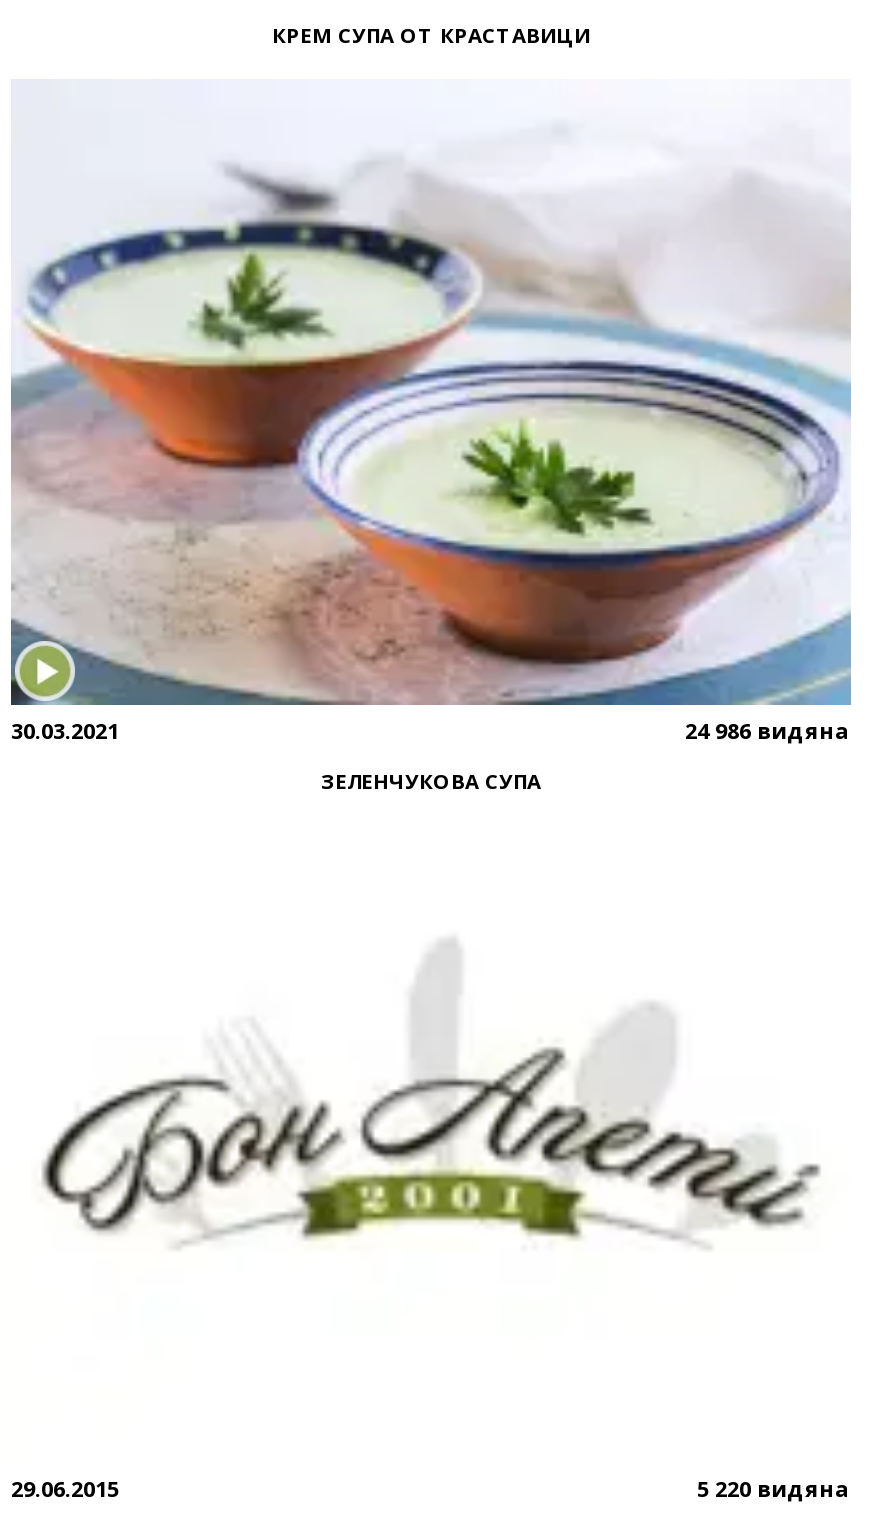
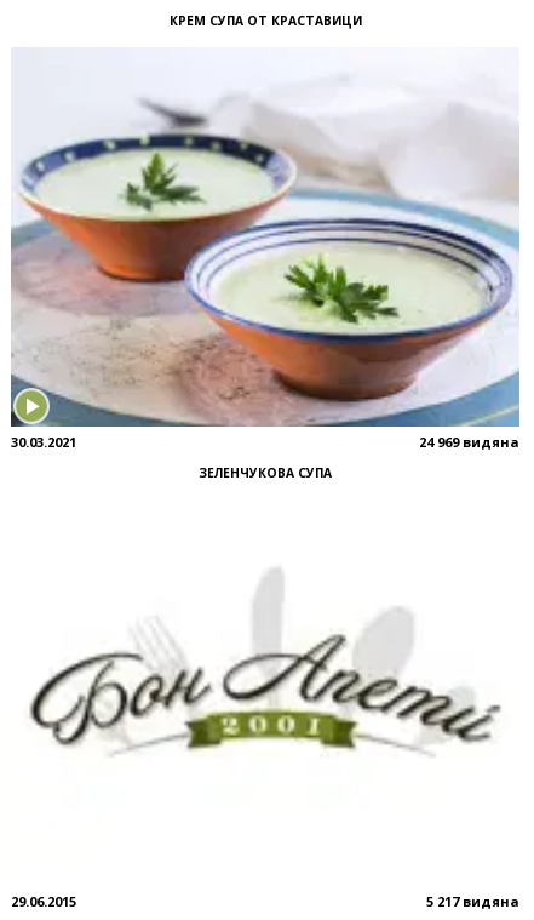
[685,715,851,745] 24 986 видяна -> [419,433,519,451] 24 969 видяна
[697,1473,851,1503] 5 220 видяна -> [426,892,519,910] 5 217 видяна

